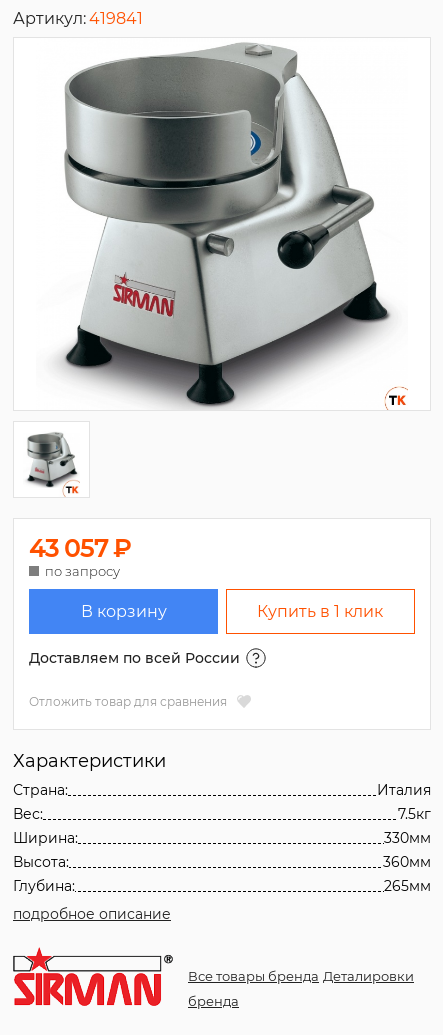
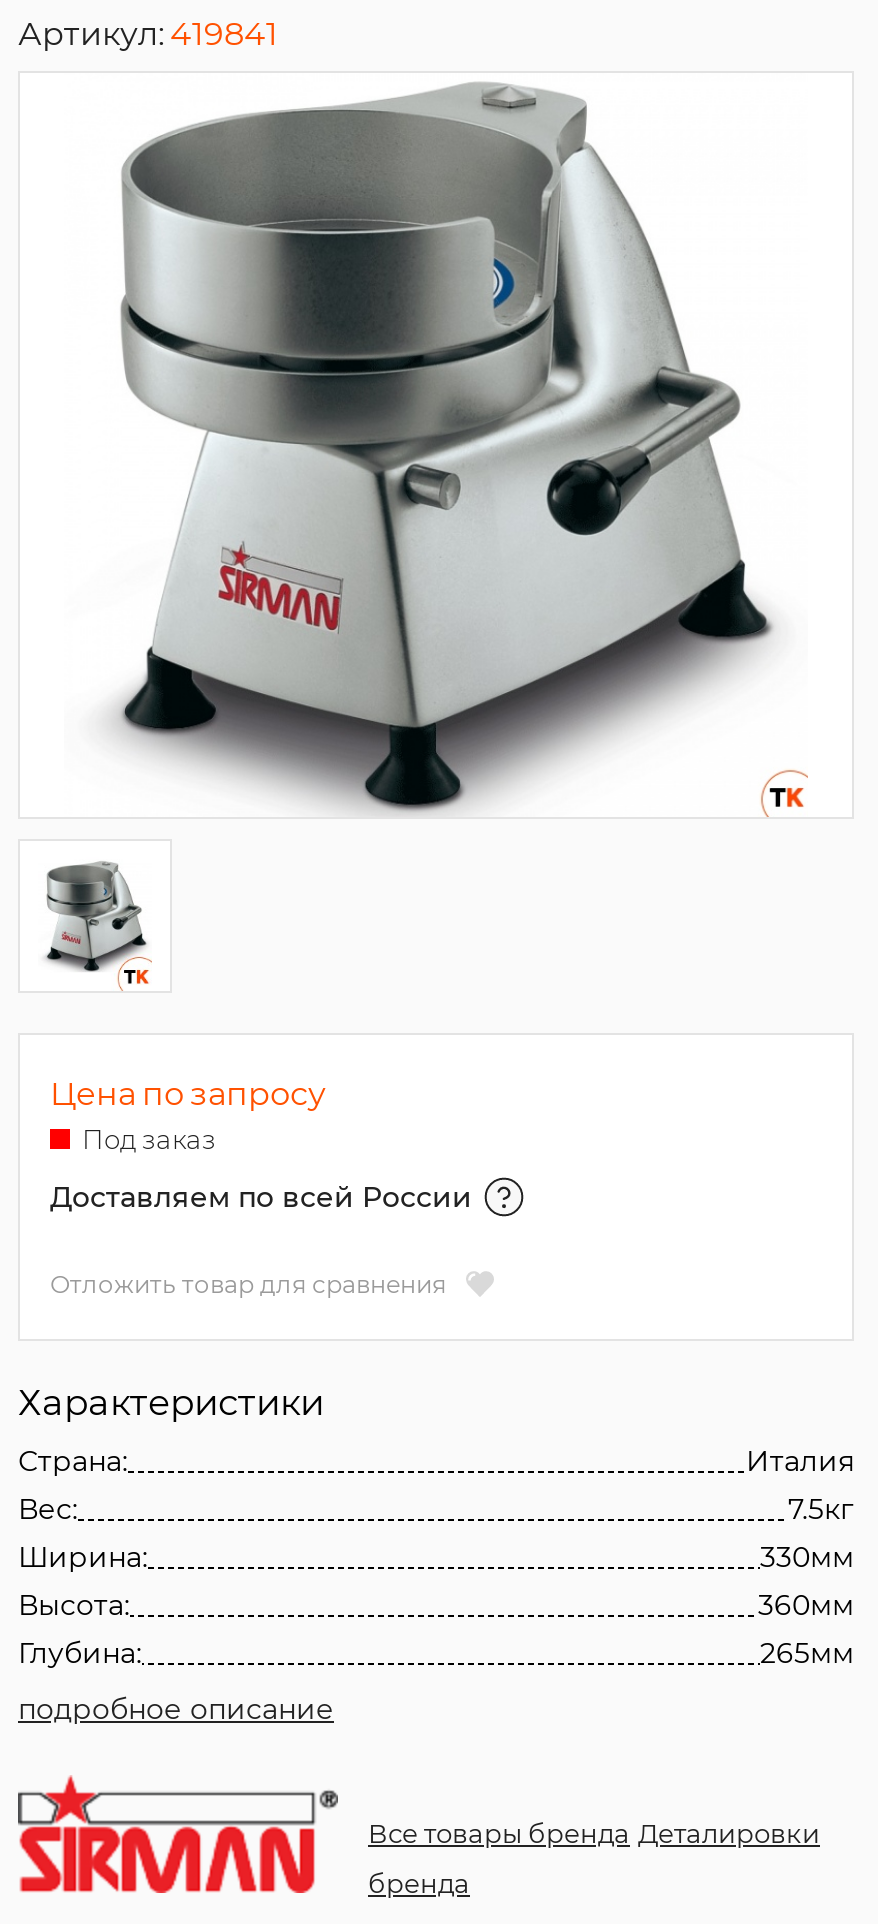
[29,534,383,621] 43 057 ₽ | по запросу | В корзину | Купить в 1 клик -> [50,1076,326,1156] Цена по запросу | Под заказ

